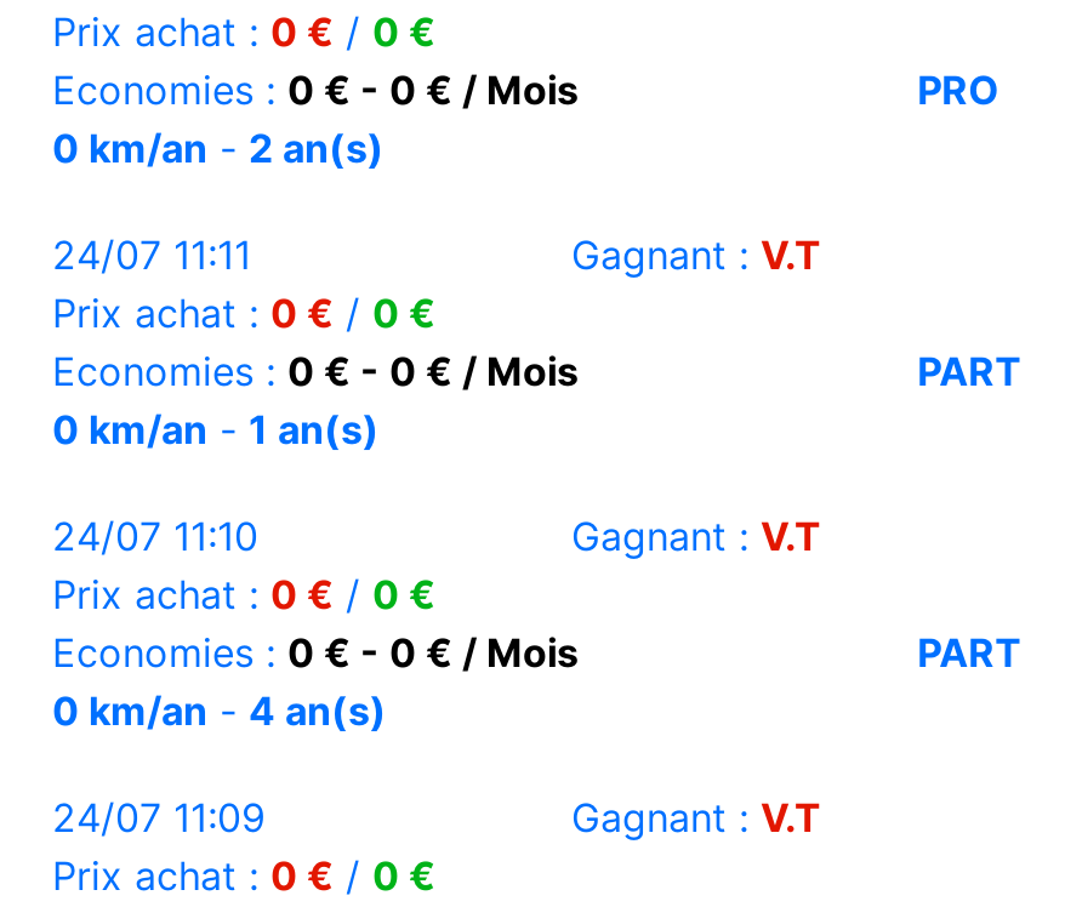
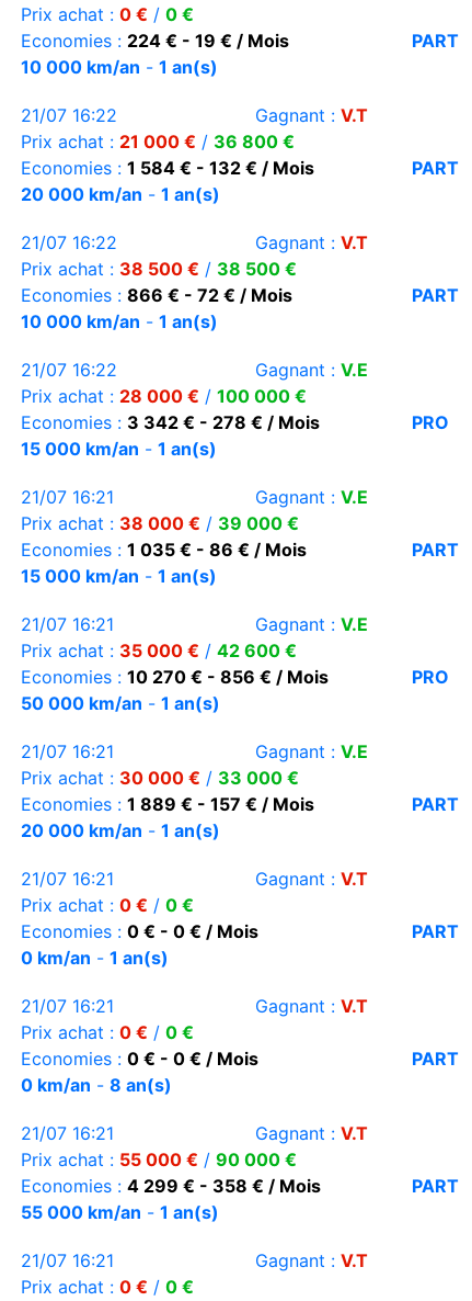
[52,66,579,115] Economies : 0 € - 0 € / Mois -> [21,30,459,434] Economies : 224 € - 19 € / Mois | PART | 10 000 km/an - 1 an(s) | 21/07 16:22 | Gagnant : V.T | Prix achat : 21 000 €/ 36 800 € | Economies : 1 584 € - 132 € / Mois | PART | 20 000 km/an - 1 an(s) | 21/07 16:22 | Gagnant : V.T | Prix achat : 38 500 €/ 38 500 € | Economies : 866 € - 72 € / Mois | PART | 10 000 km/an - 1 an(s) | 21/07 16:22 | Gagnant : V.E | Prix achat : 28 000 €/ 100 000 € | Economies : 3 342 € - 278 € / Mois
[52,125,385,280] 0 km/an - 2 an(s) | 24/07 11:11 -> [21,438,459,890] 15 000 km/an - 1 an(s) | 21/07 16:21 | Gagnant : V.E | Prix achat : 38 000 €/ 39 000 € | Economies : 1 035 € - 86 € / Mois | PART | 15 000 km/an - 1 an(s) | 21/07 16:21 | Gagnant : V.E | Prix achat : 35 000 €/ 42 600 € | Economies : 10 270 € - 856 € / Mois | PRO | 50 000 km/an - 1 an(s) | 21/07 16:21 | Gagnant : V.E | Prix achat : 30 000 €/ 33 000 € | Economies : 1 889 € - 157 € / Mois | PART | 20 000 km/an - 1 an(s) | 21/07 16:21
[52,513,258,561] 24/07 11:10 -> [21,995,114,1017] 21/07 16:21
[52,687,387,842] 0 km/an - 4 an(s) | 24/07 11:09 -> [21,1074,459,1272] 0 km/an - 8 an(s) | 21/07 16:21 | Gagnant : V.T | Prix achat : 55 000 €/ 90 000 € | Economies : 4 299 € - 358 € / Mois | PART | 55 000 km/an - 1 an(s) | 21/07 16:21

